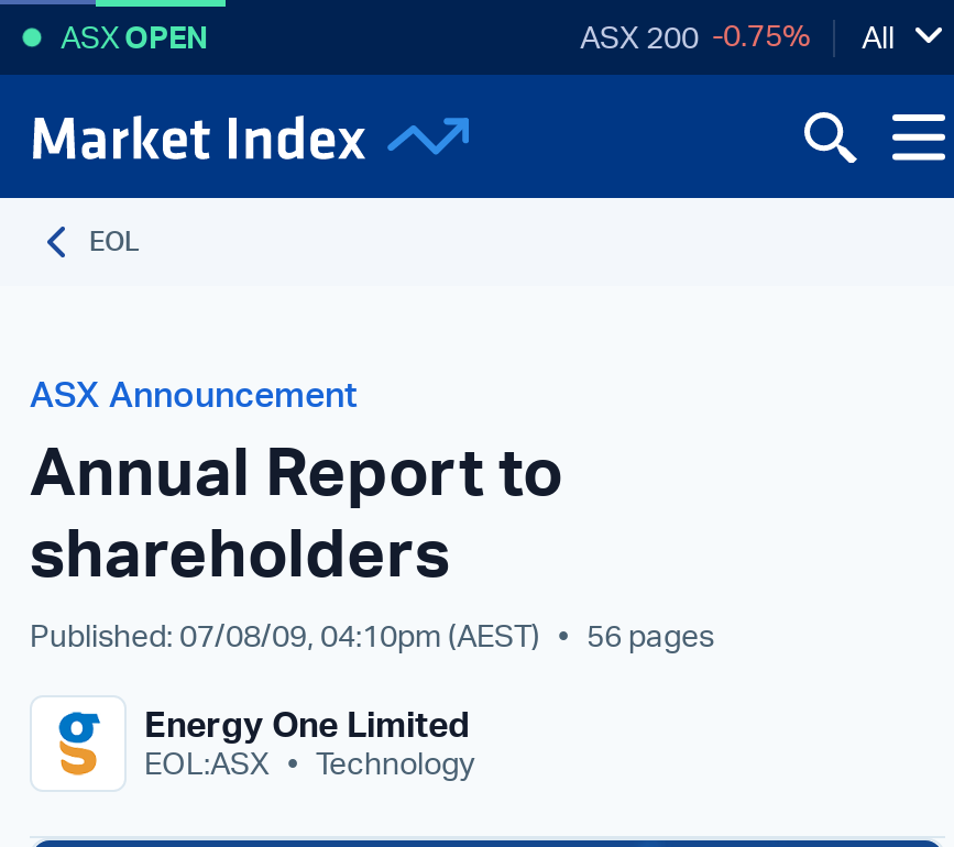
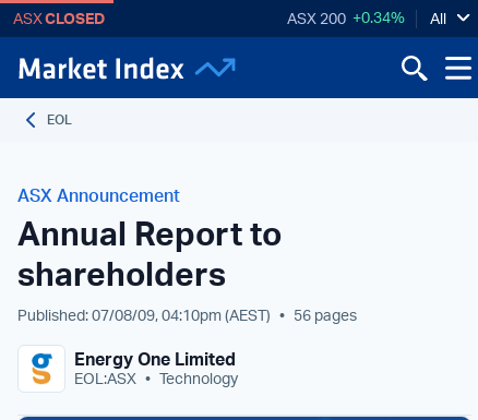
[61,23,208,54] ASX OPEN -> [13,11,105,27] ASX CLOSED
[580,21,895,55] ASX 200 -0.75% All -> [287,10,446,27] ASX 200 +0.34% All

